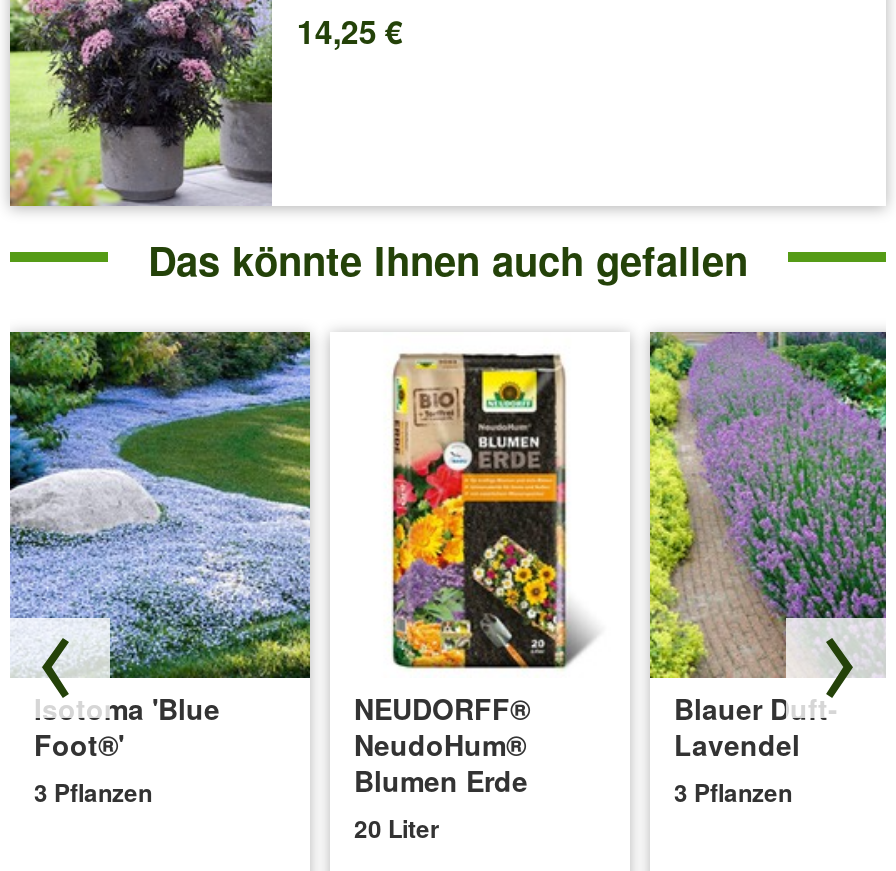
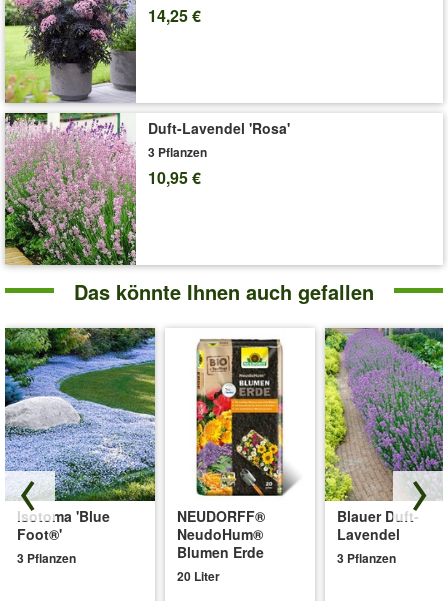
none -> [4,111,290,266] [image] | Duft-Lavendel 'Rosa' | 3 Pflanzen | 10,95 €

